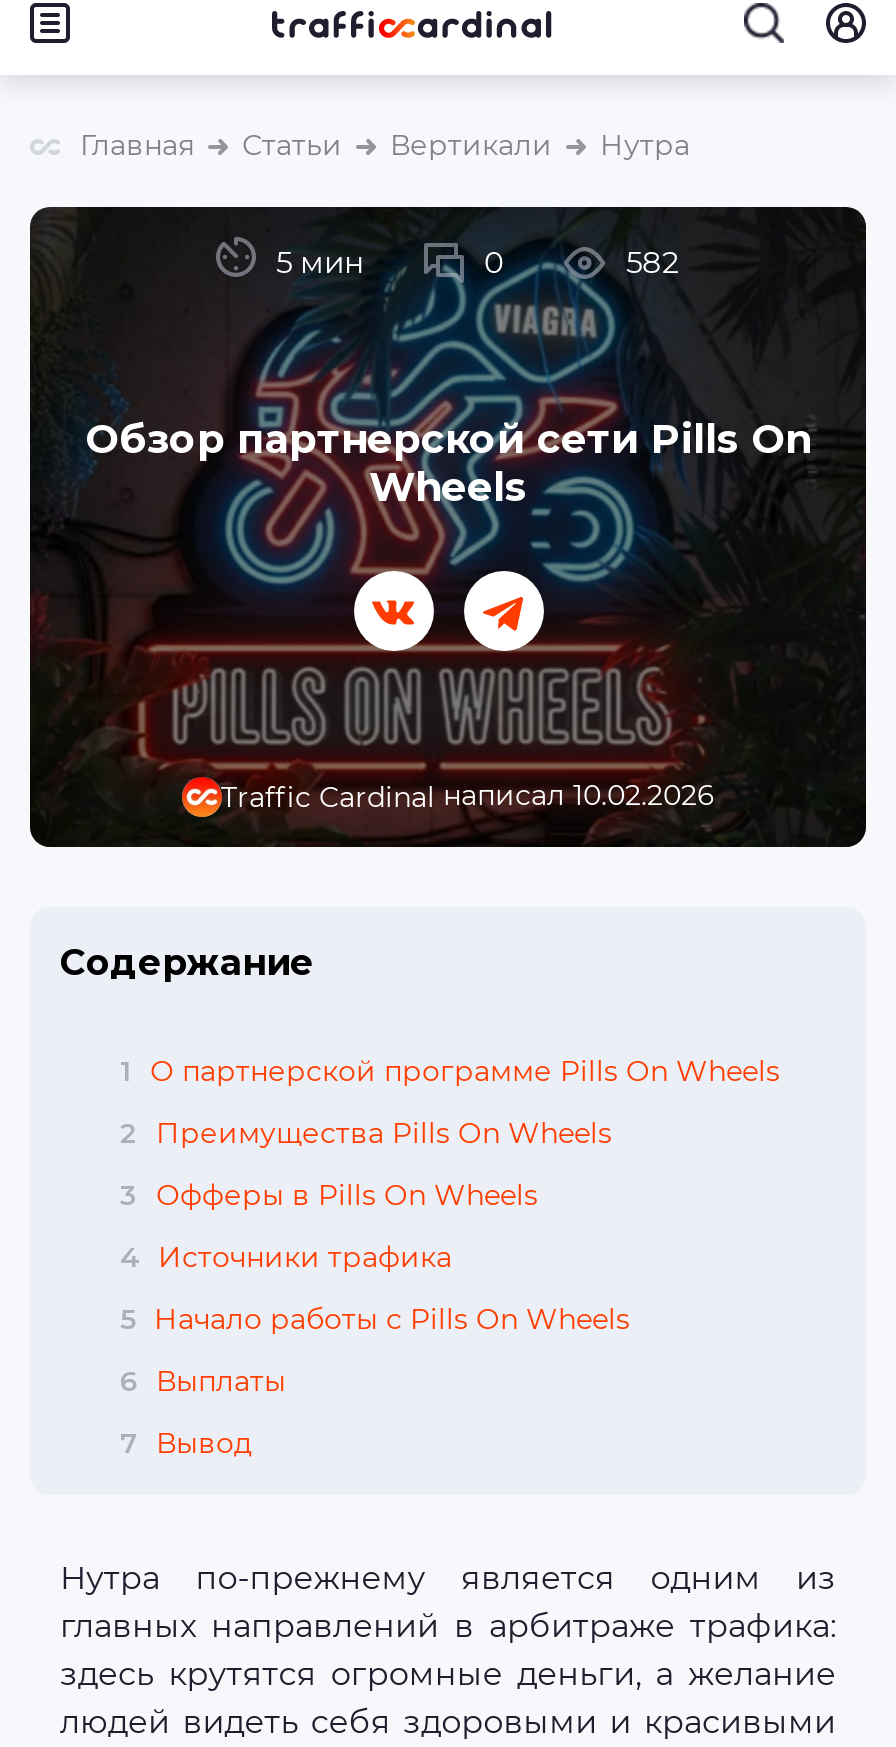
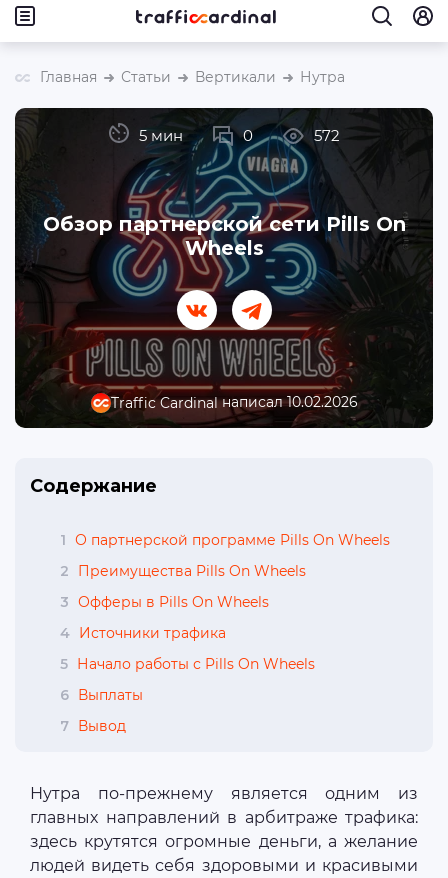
[626,243,680,281] 582 -> [313,126,339,145] 572

